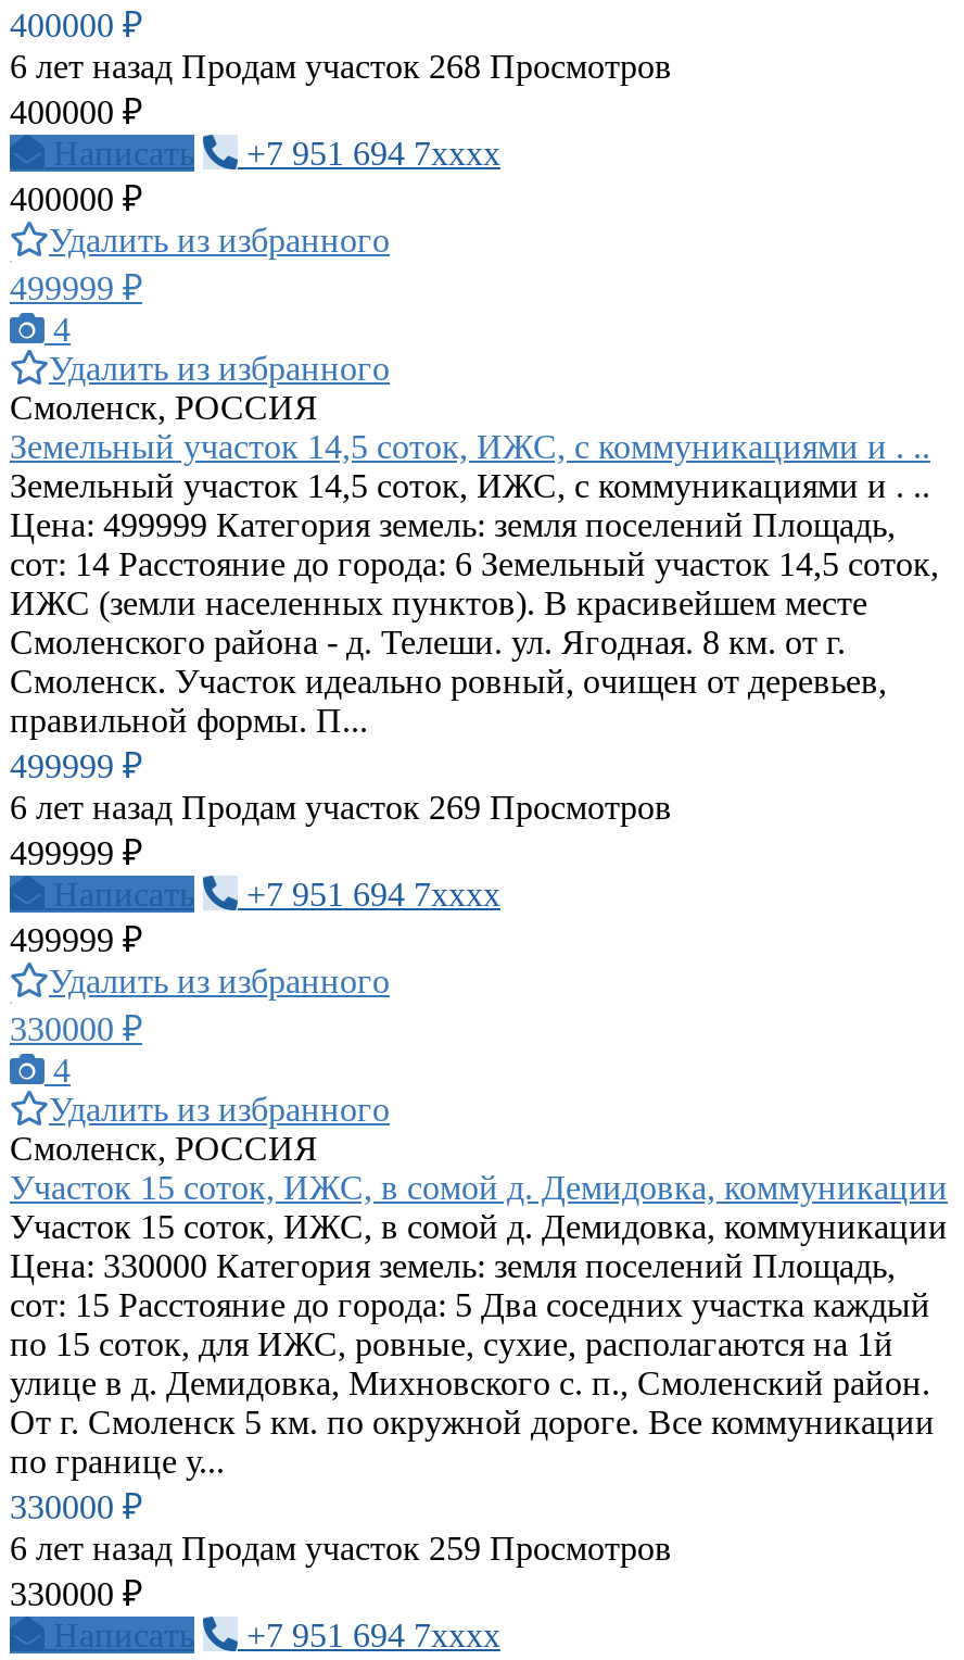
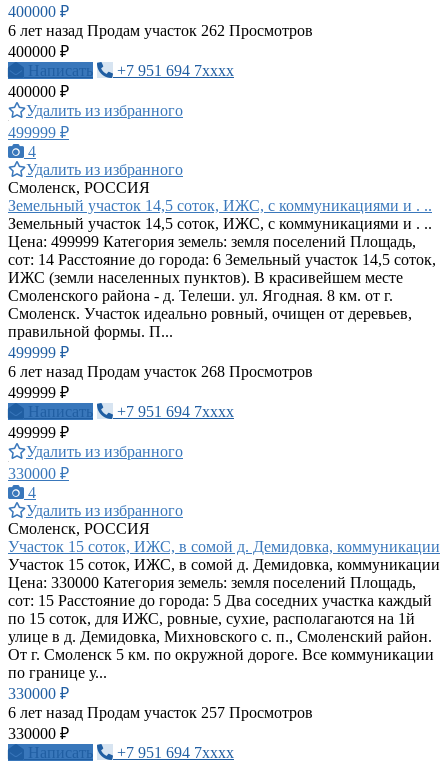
moved [10,48,672,85] -> [8,363,313,380]: 6 лет назад Продам участок 268 Просмотров
none -> [8,22,313,39] 6 лет назад Продам участок 262 Просмотров
[10,788,672,825] 6 лет назад Продам участок 269 Просмотров -> none
[10,1529,672,1566] 6 лет назад Продам участок 259 Просмотров -> [8,704,313,721] 6 лет назад Продам участок 257 Просмотров

